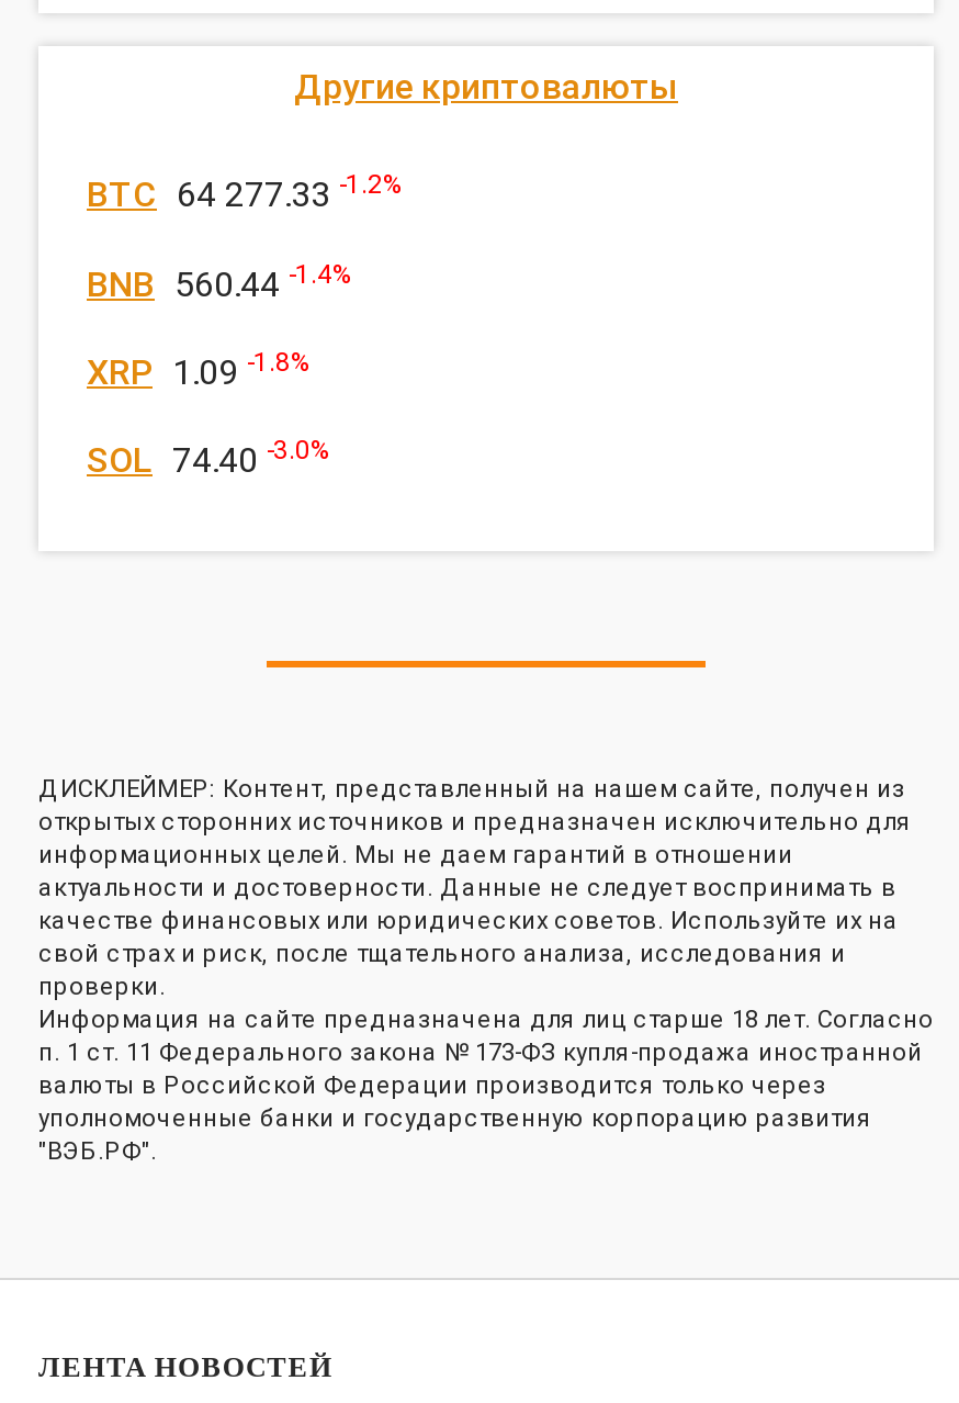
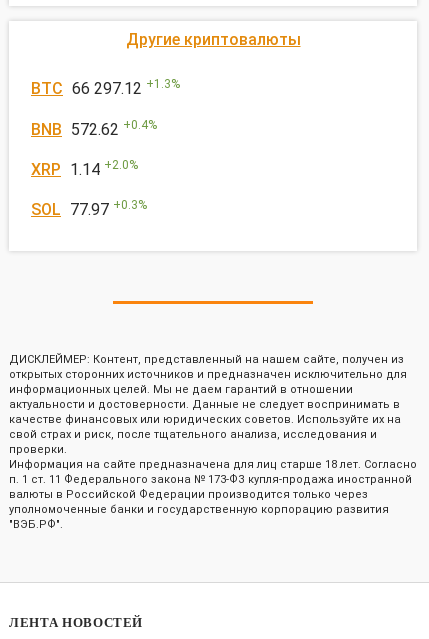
[87,170,403,216] BTC 64 277.33 -1.2% -> [31,77,180,98] BTC 66 297.12 + 1.3%
[87,258,352,304] BNB 560.44 -1.4% -> [31,118,157,139] BNB 572.62 +0.4%
[87,347,311,393] XRP 1.09 -1.8% -> [31,158,138,179] XRP 1.14 +2.0%
[87,435,330,481] SOL 74.40 -3.0% -> [31,198,147,219] SOL 77.97 +0.3%

